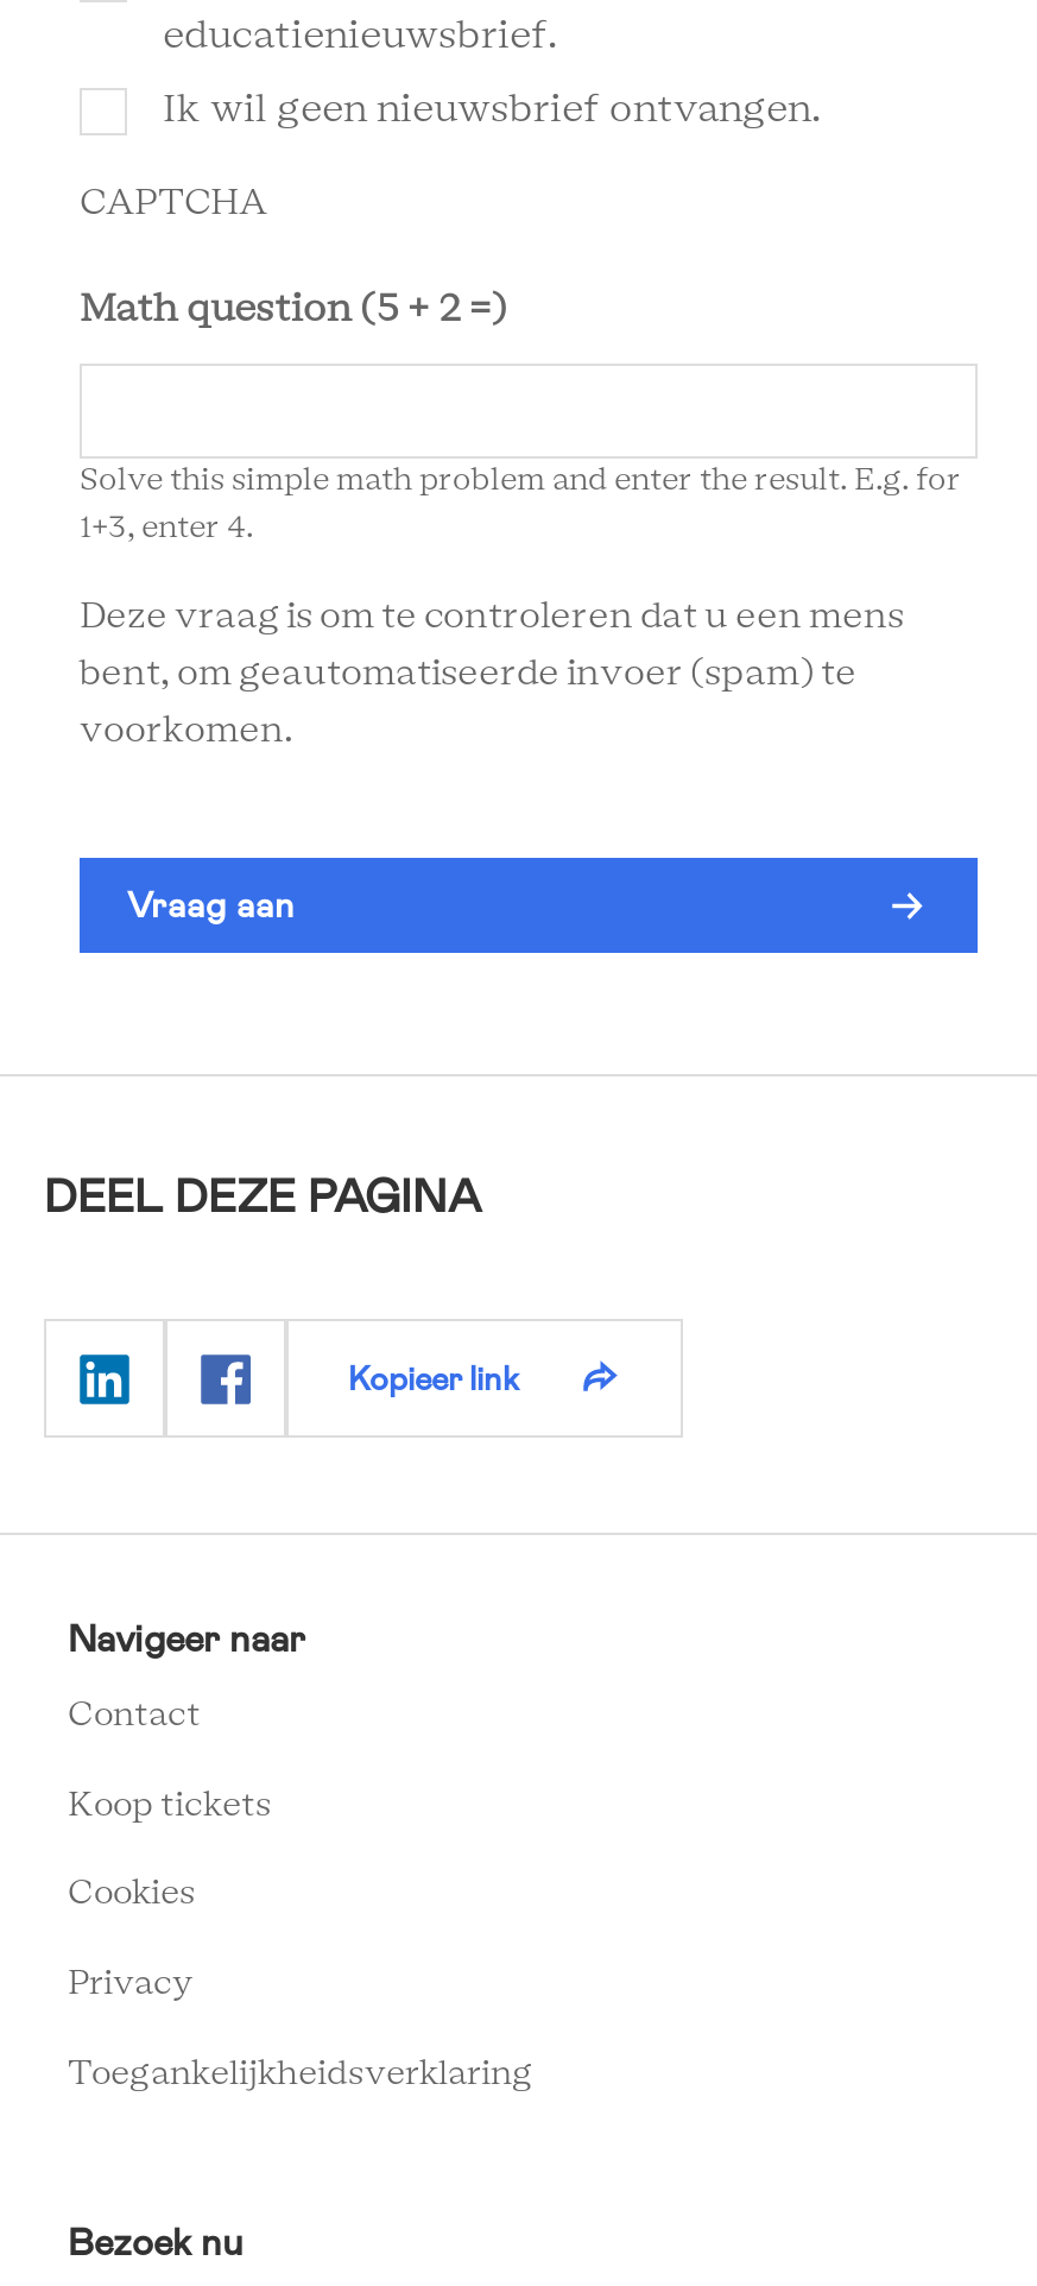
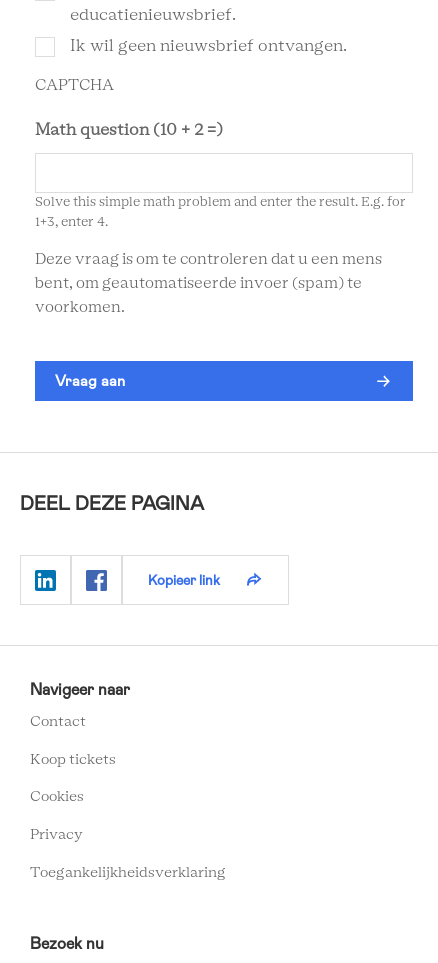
[80,290,507,328] Math question (5 + 2 =) -> [35,122,223,138] Math question (10 + 2 =)

